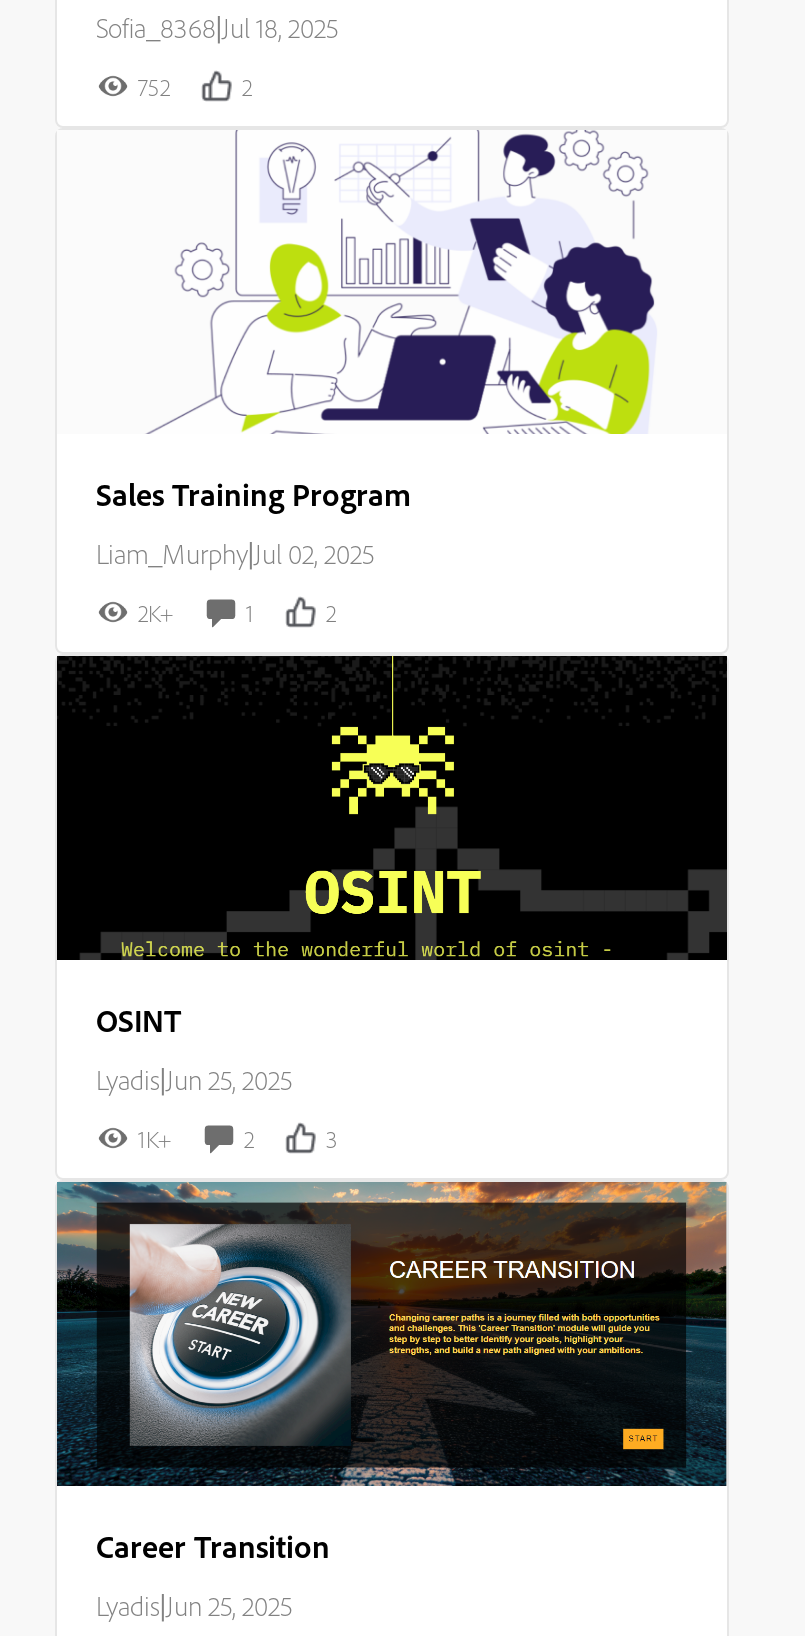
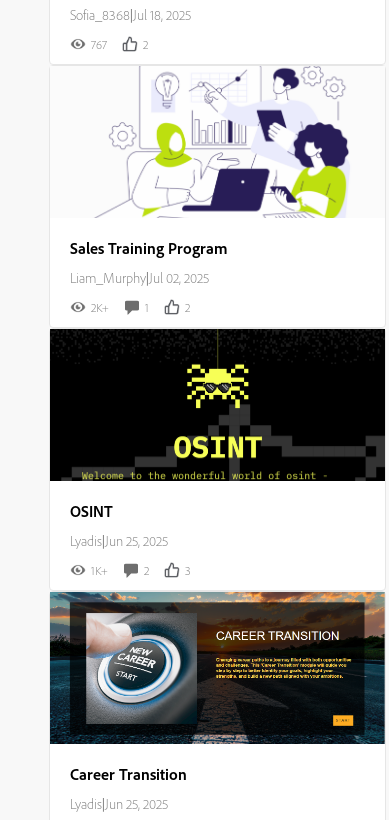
[138,72,170,102] 752 -> [90,37,106,52] 767

